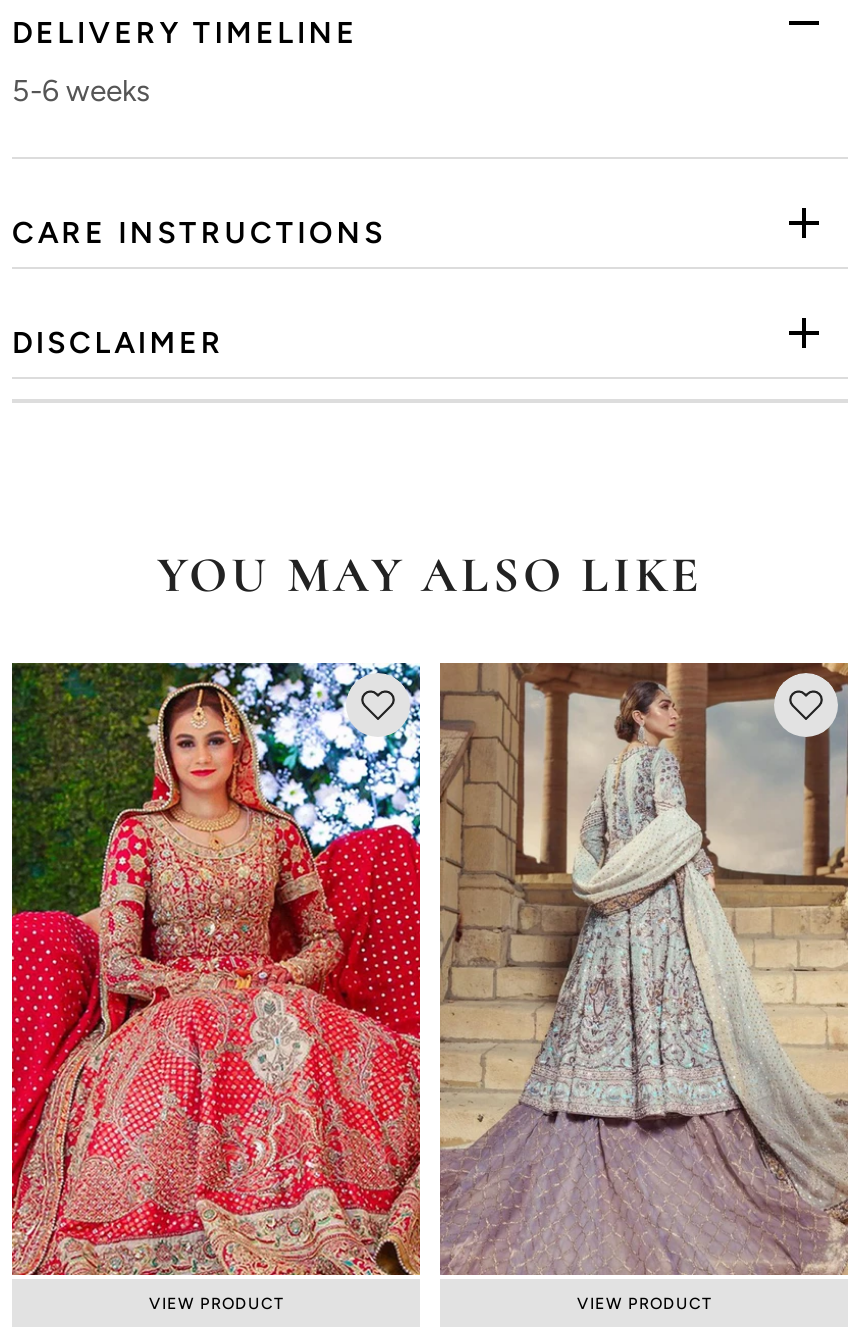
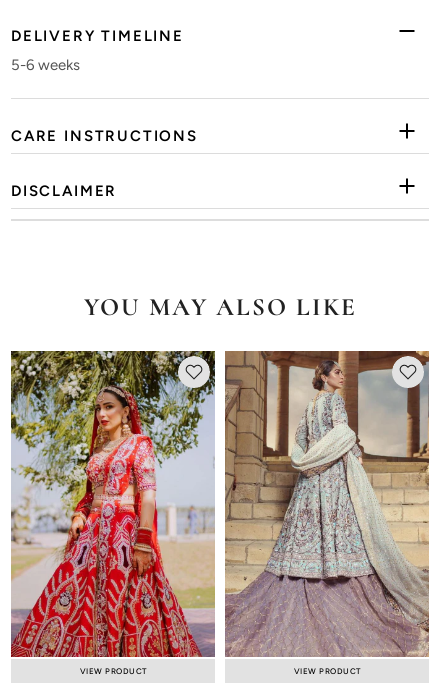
[10,661,422,1277] [image] -> [10,350,216,657] [image]

